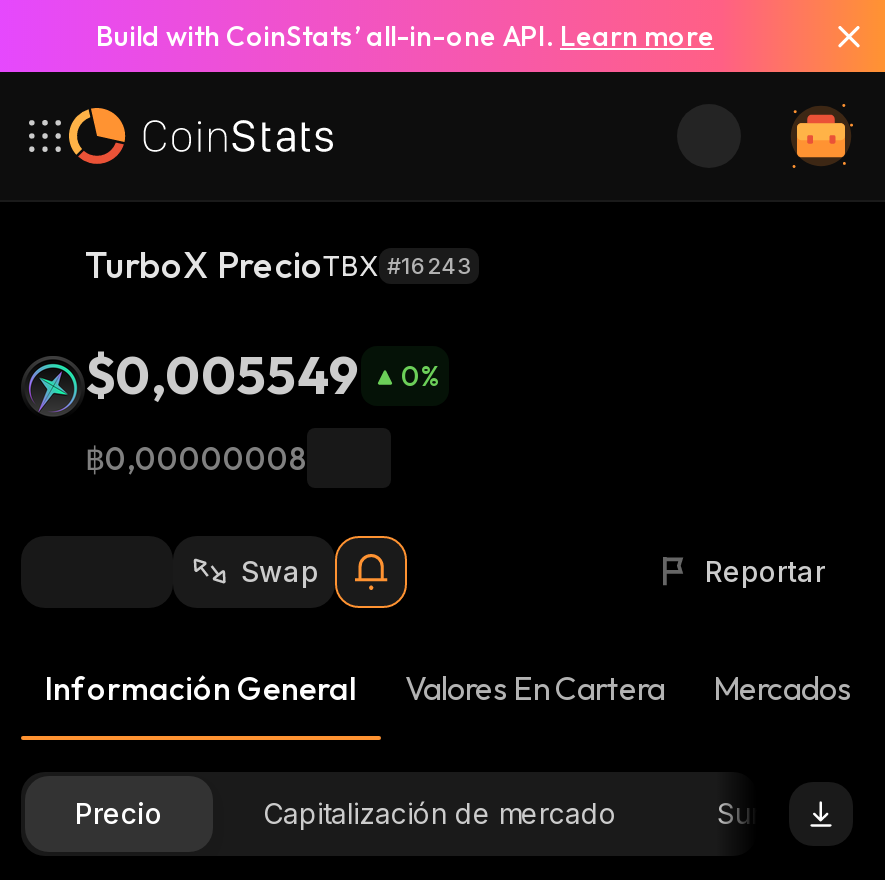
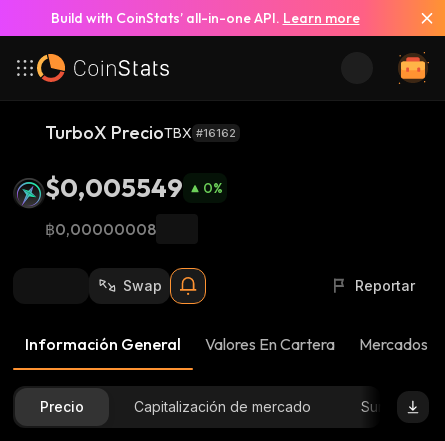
[85,242,471,288] TurboX PrecioTBX #16243 -> [45,121,236,144] TurboX PrecioTBX #16162

